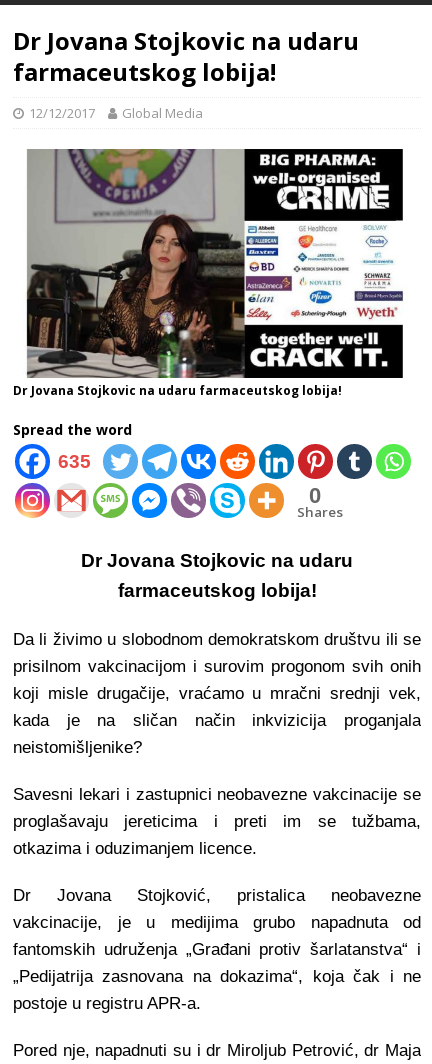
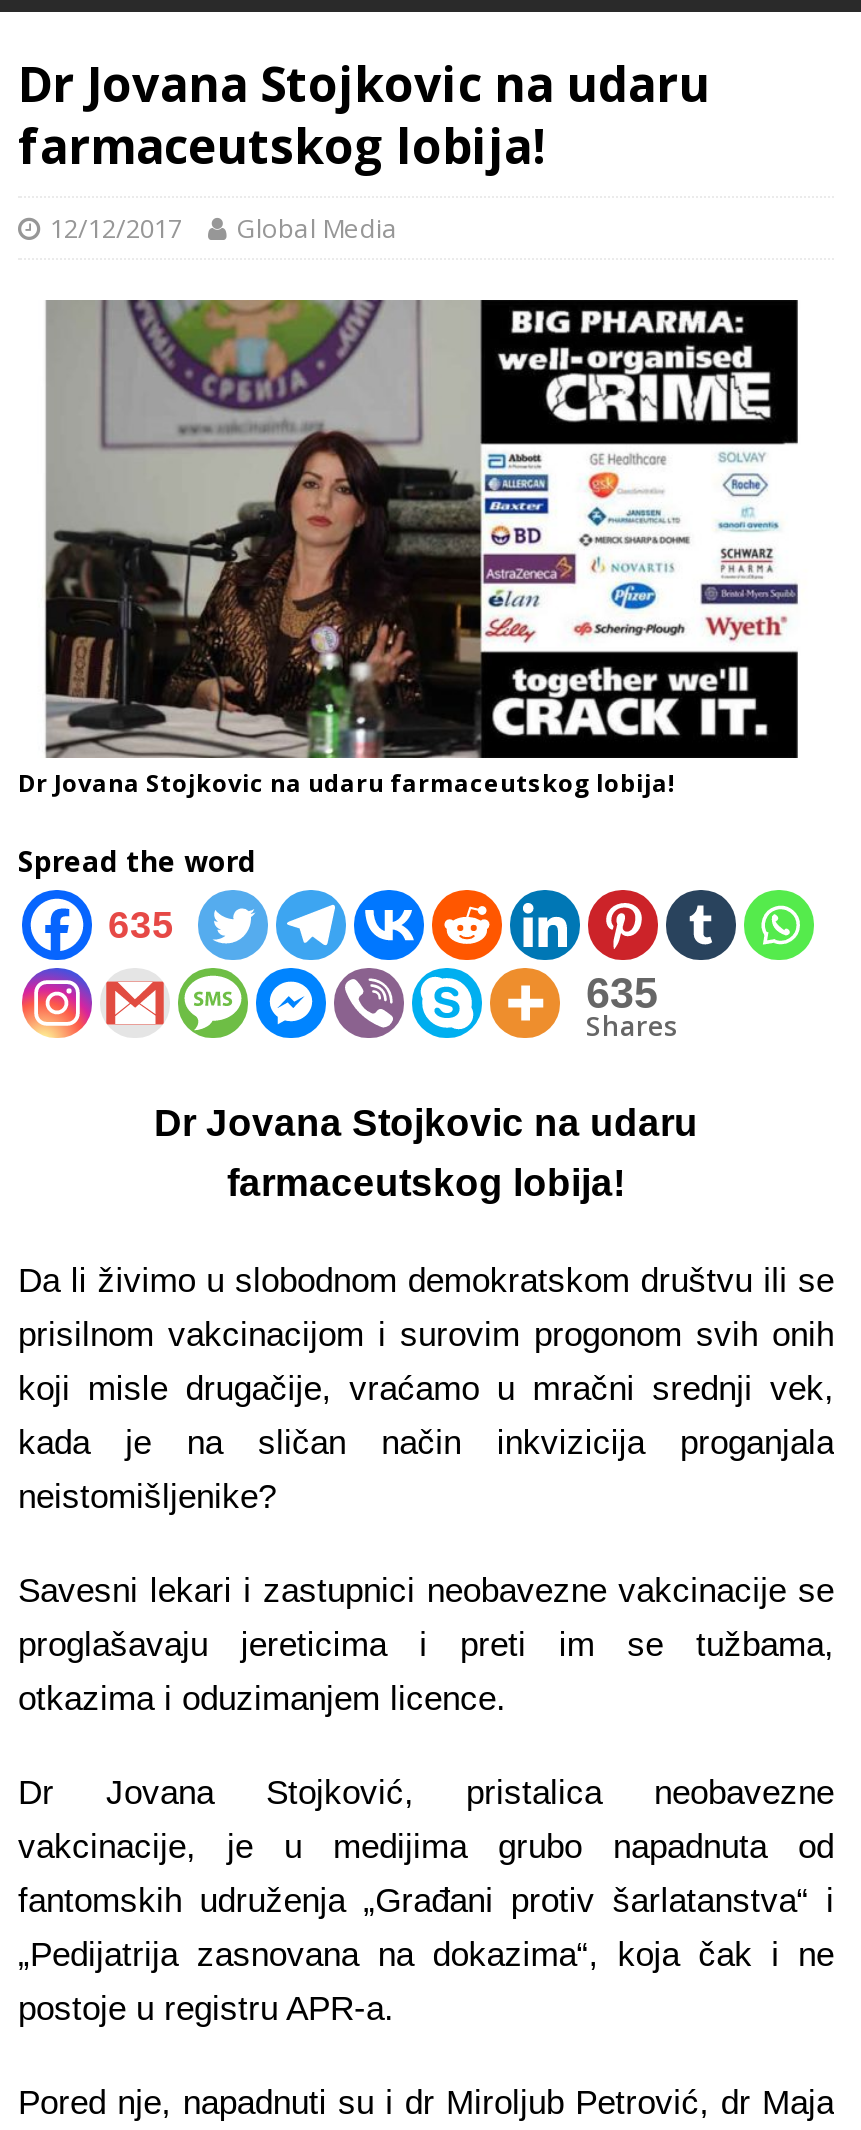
[308,483,320,508] 0 -> [586,969,658,1019] 635

